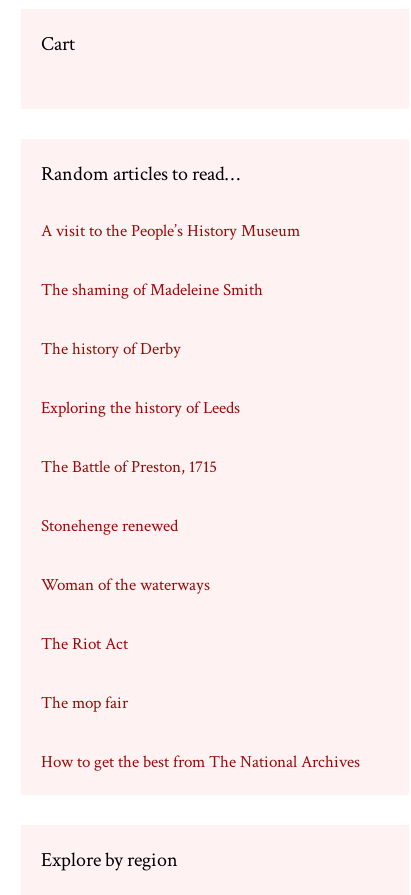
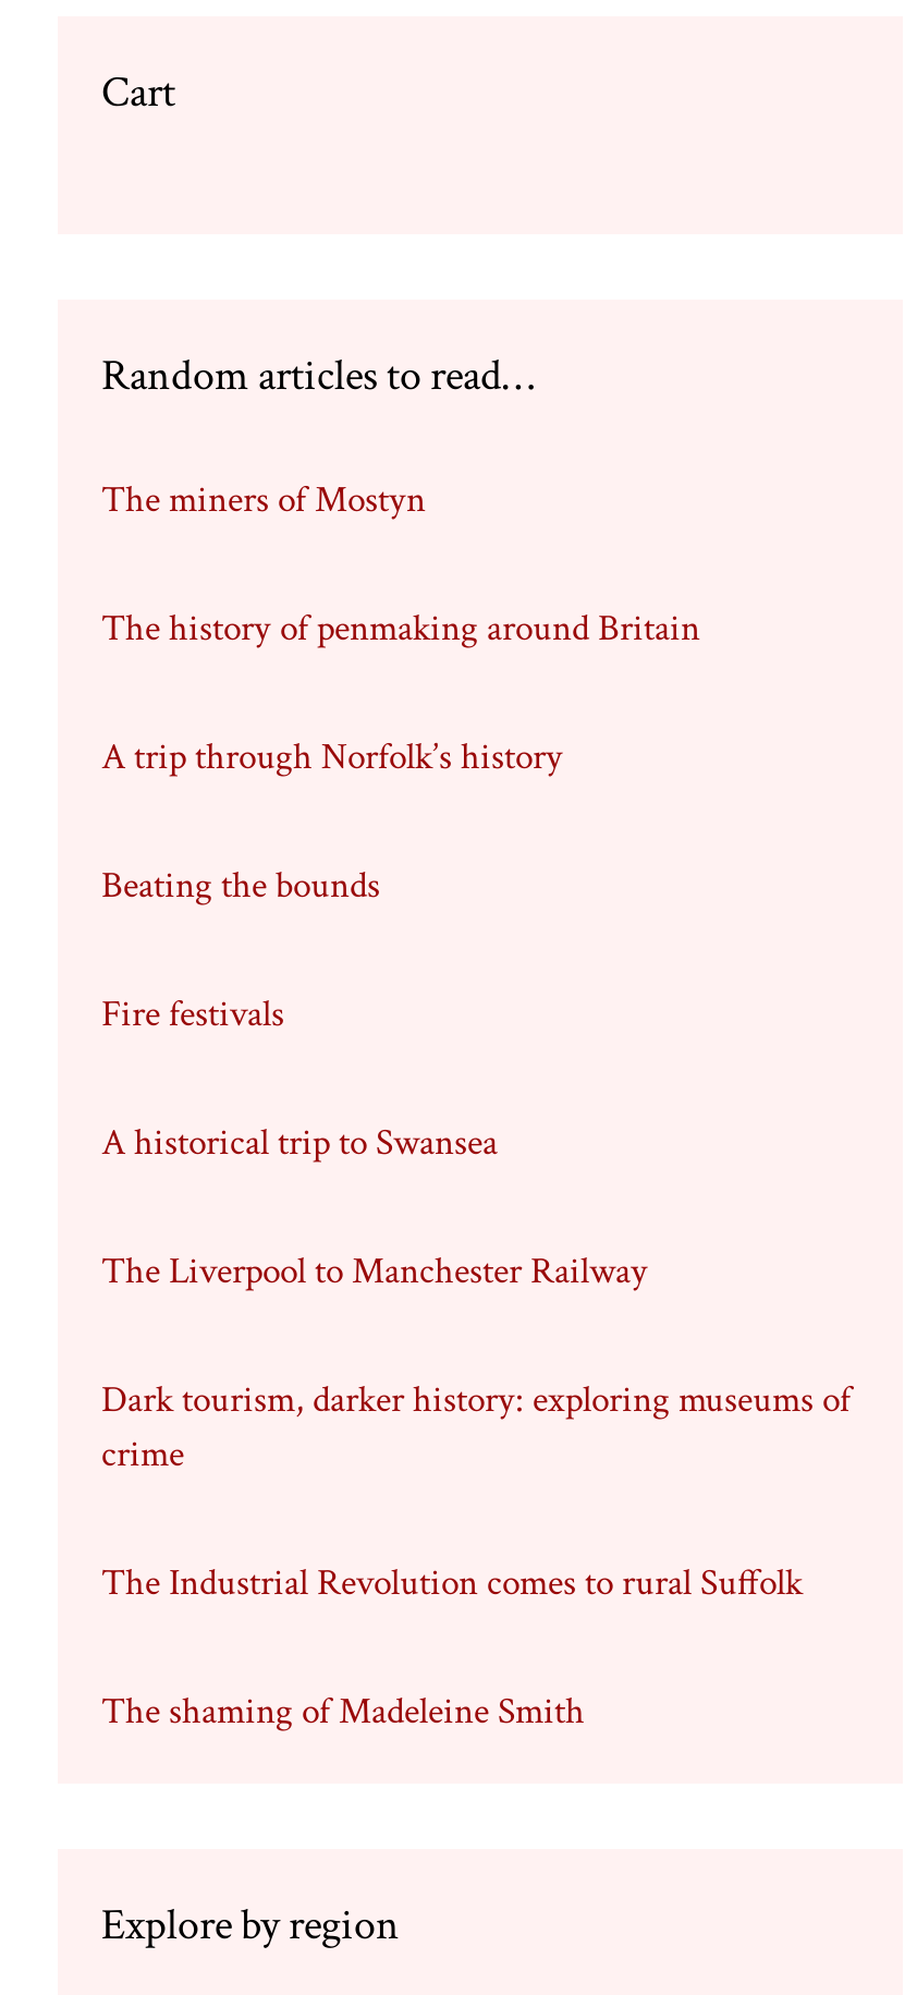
[41,220,300,242] A visit to the People’s History Museum -> [101,475,851,1606] The miners of Mostyn | The history of penmaking around Britain | A trip through Norfolk’s history | Beating the bounds | Fire festivals | A historical trip to Swansea | The Liverpool to Manchester Railway | Dark tourism, darker history: exploring museums of | crime | The Industrial Revolution comes to rural Suffolk
moved [41,279,263,301] -> [101,1687,585,1735]: The shaming of Madeleine Smith
[41,338,360,773] The history of Derby | Exploring the history of Leeds | The Battle of Preston, 1715 | Stonehenge renewed | Woman of the waterways | The Riot Act | The mop fair | How to get the best from The National Archives -> none

